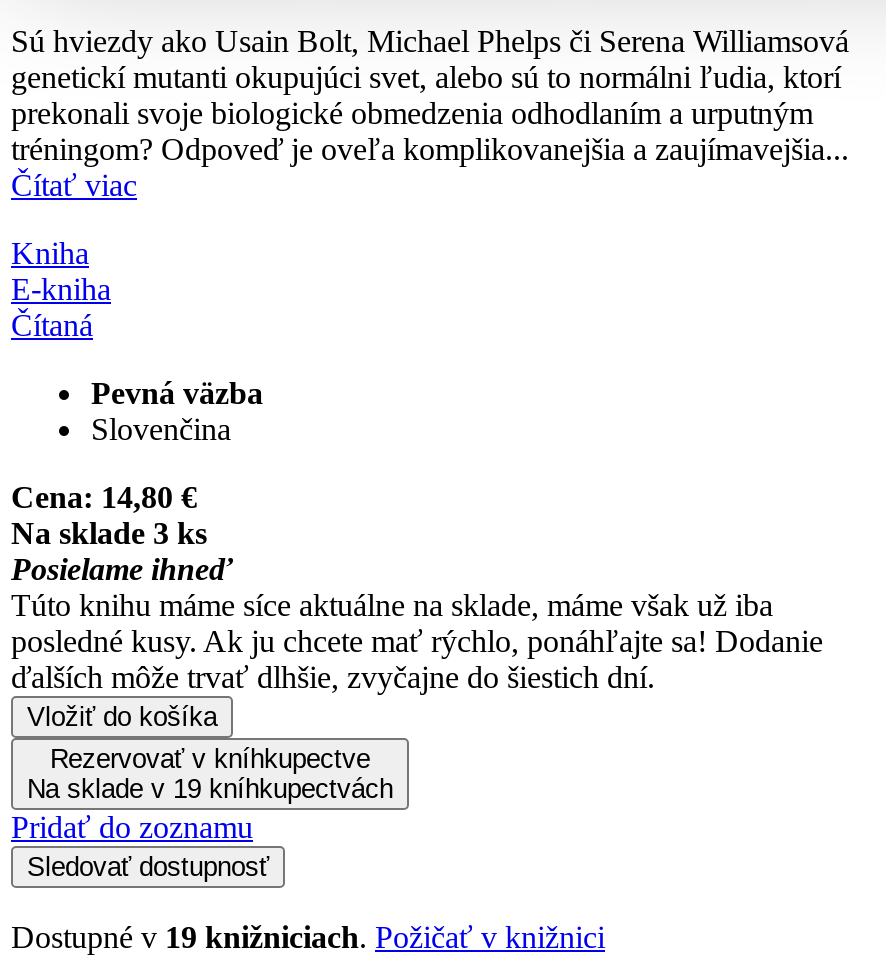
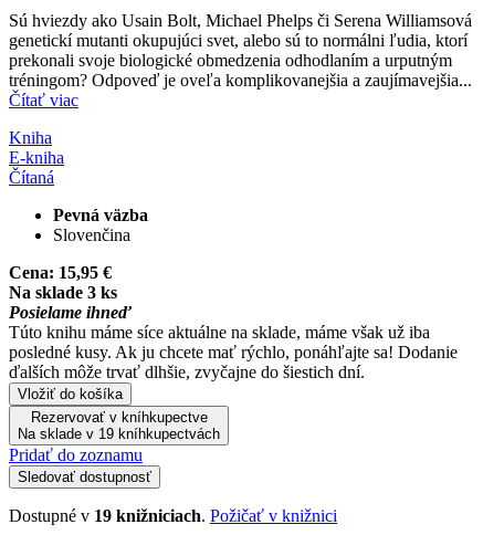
[11,479,197,513] Cena: 14,80 € -> [9,263,112,281] Cena: 15,95 €

